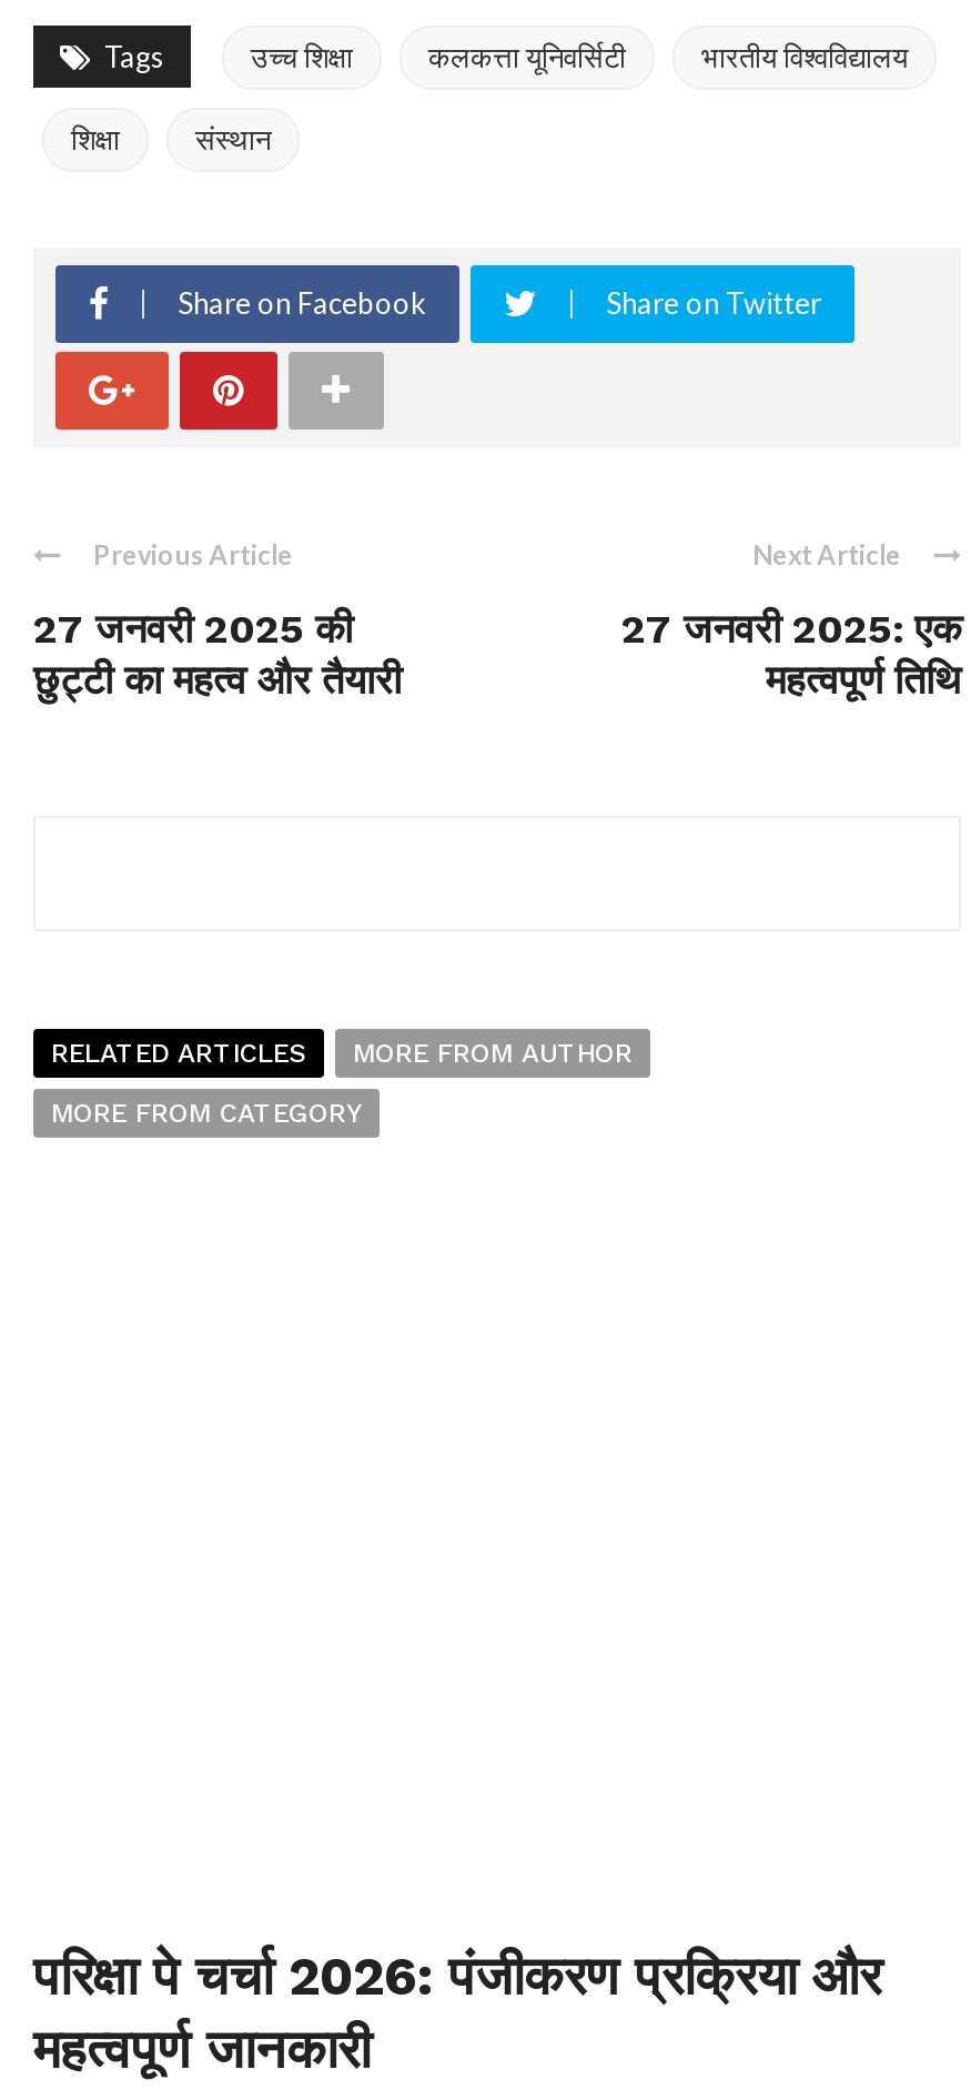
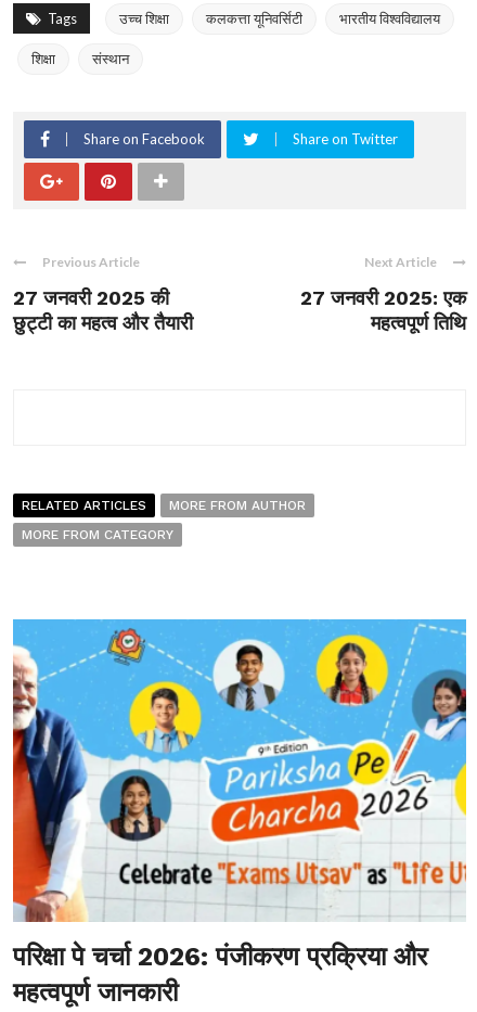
none -> [12,618,467,923] [image]

